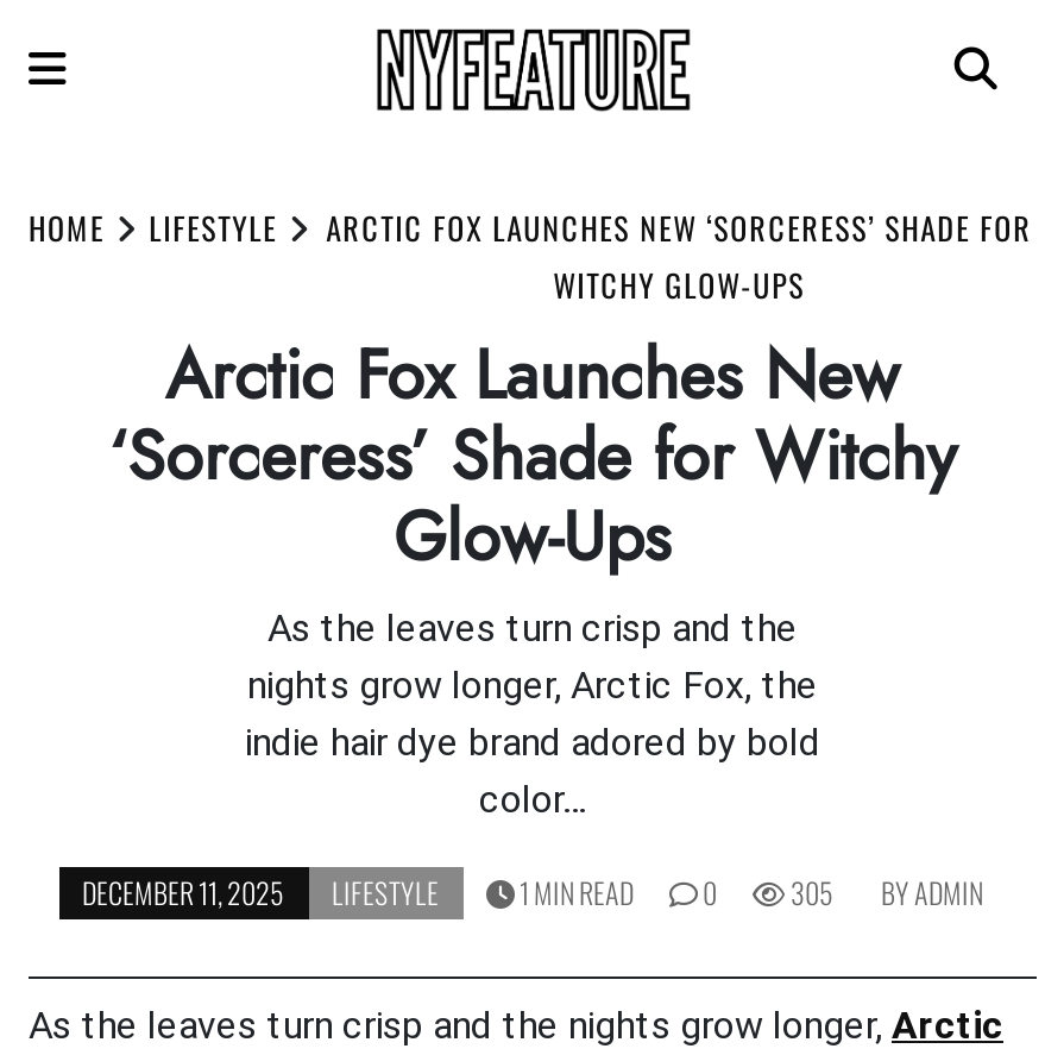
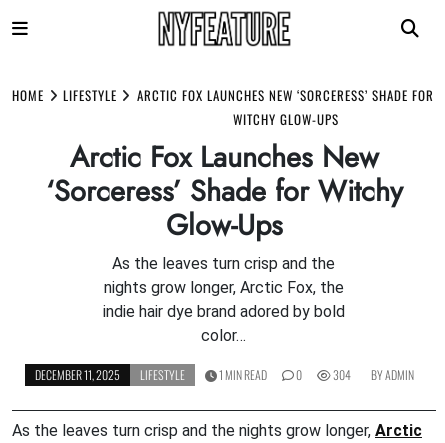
[82,872,983,912] DECEMBER 11, 2025 LIFESTYLE 1 MIN READ 0 305 BY ADMIN -> [34,366,413,383] DECEMBER 11, 2025 LIFESTYLE 1 MIN READ 0 304 BY ADMIN

